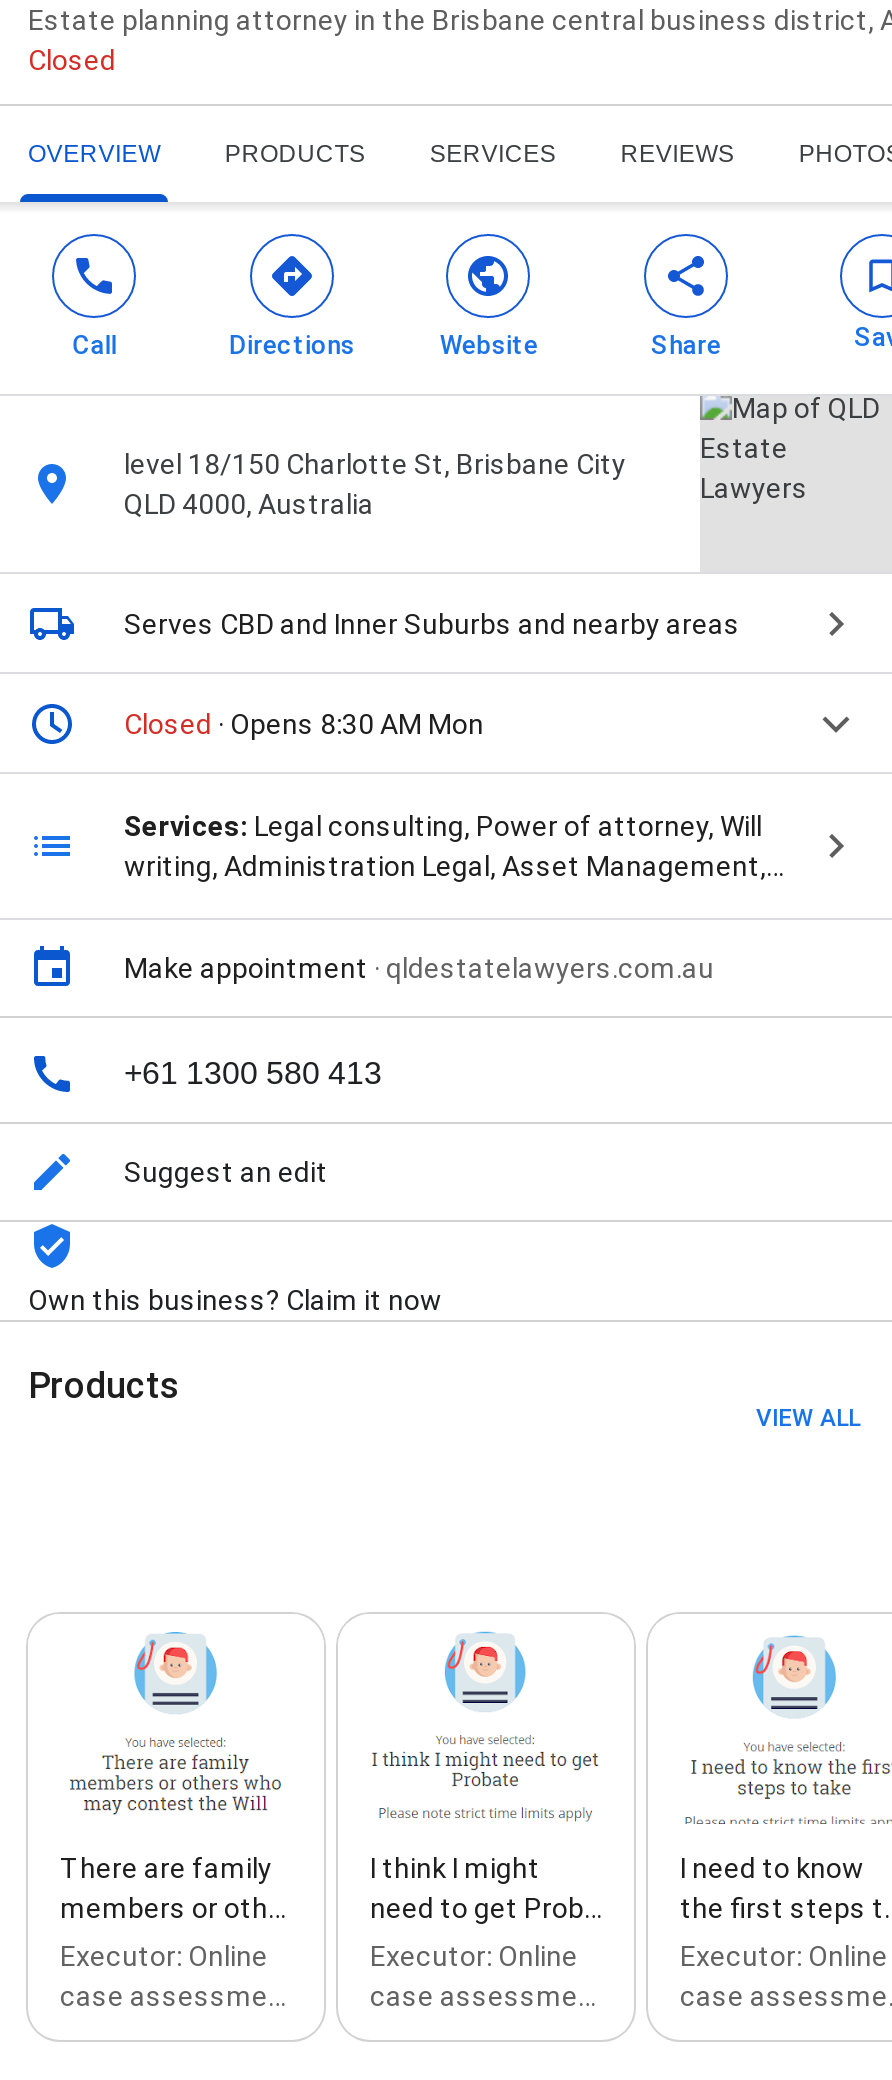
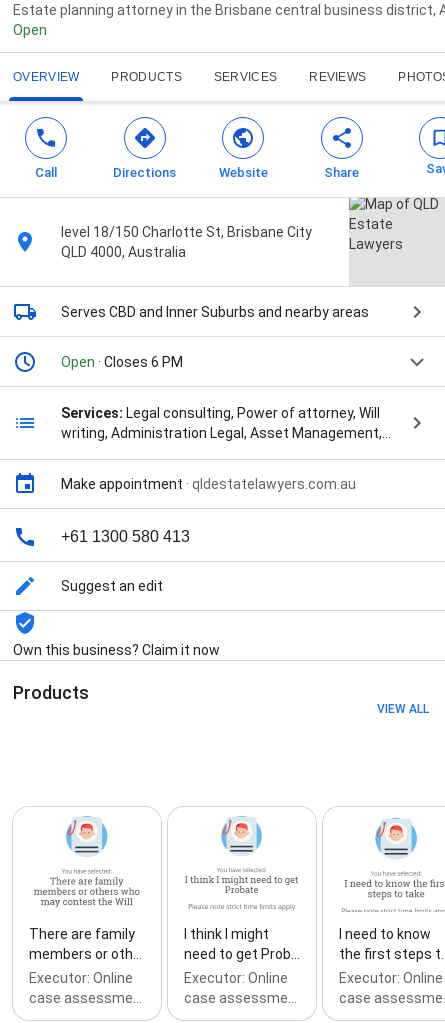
[28,44,116,76] Closed -> [13,22,47,38] Open
[124,708,484,740] Closed · Opens 8:30 AM Mon -> [61,354,183,370] Open · Closes 6 PM

